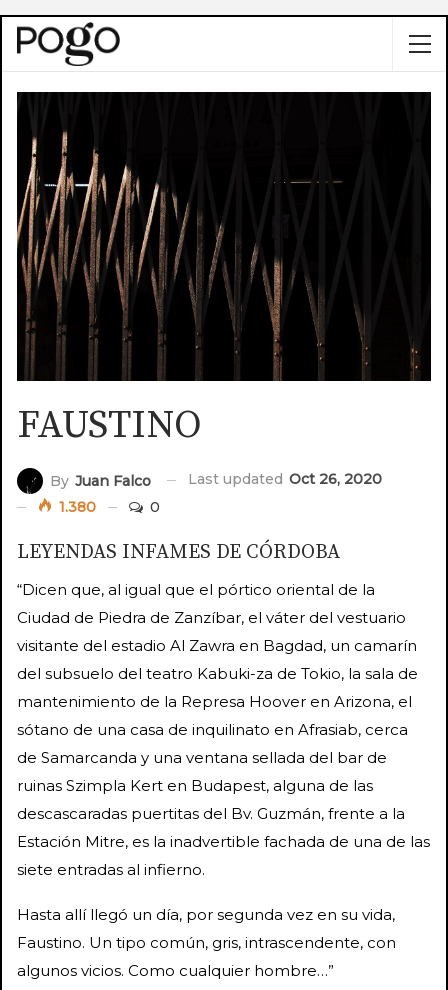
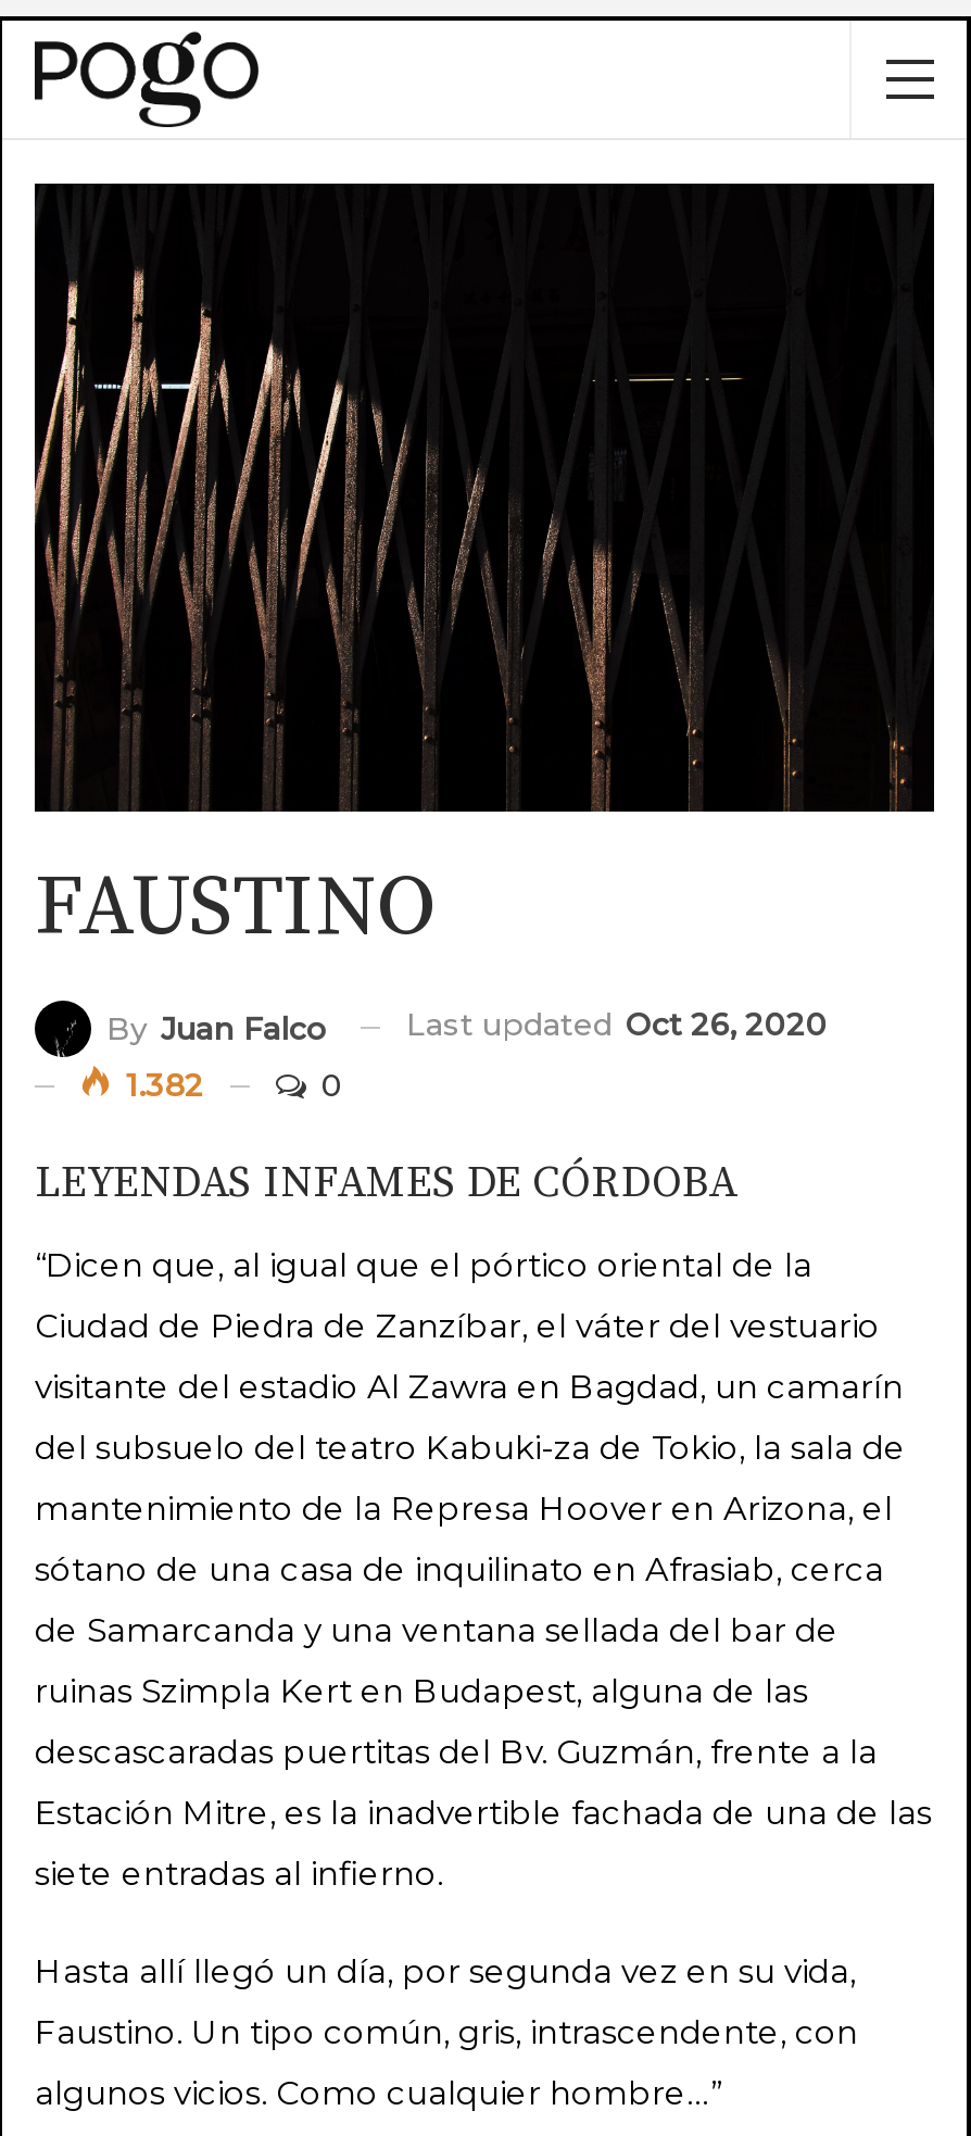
[55,498,96,516] 1.380 -> [117,1065,204,1104] 1.382

